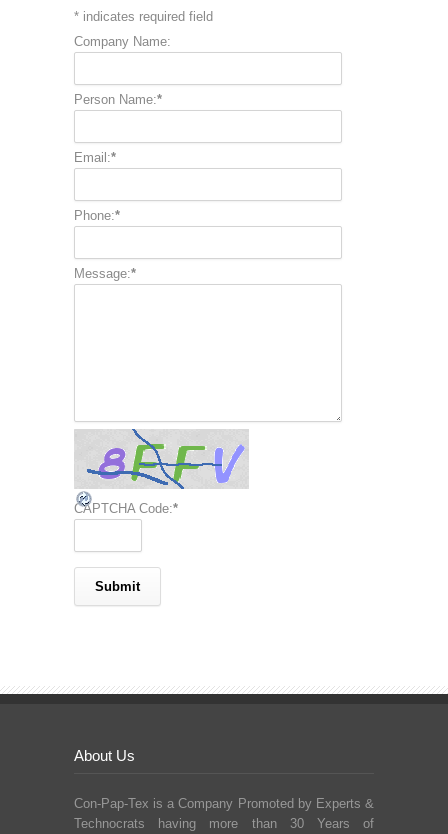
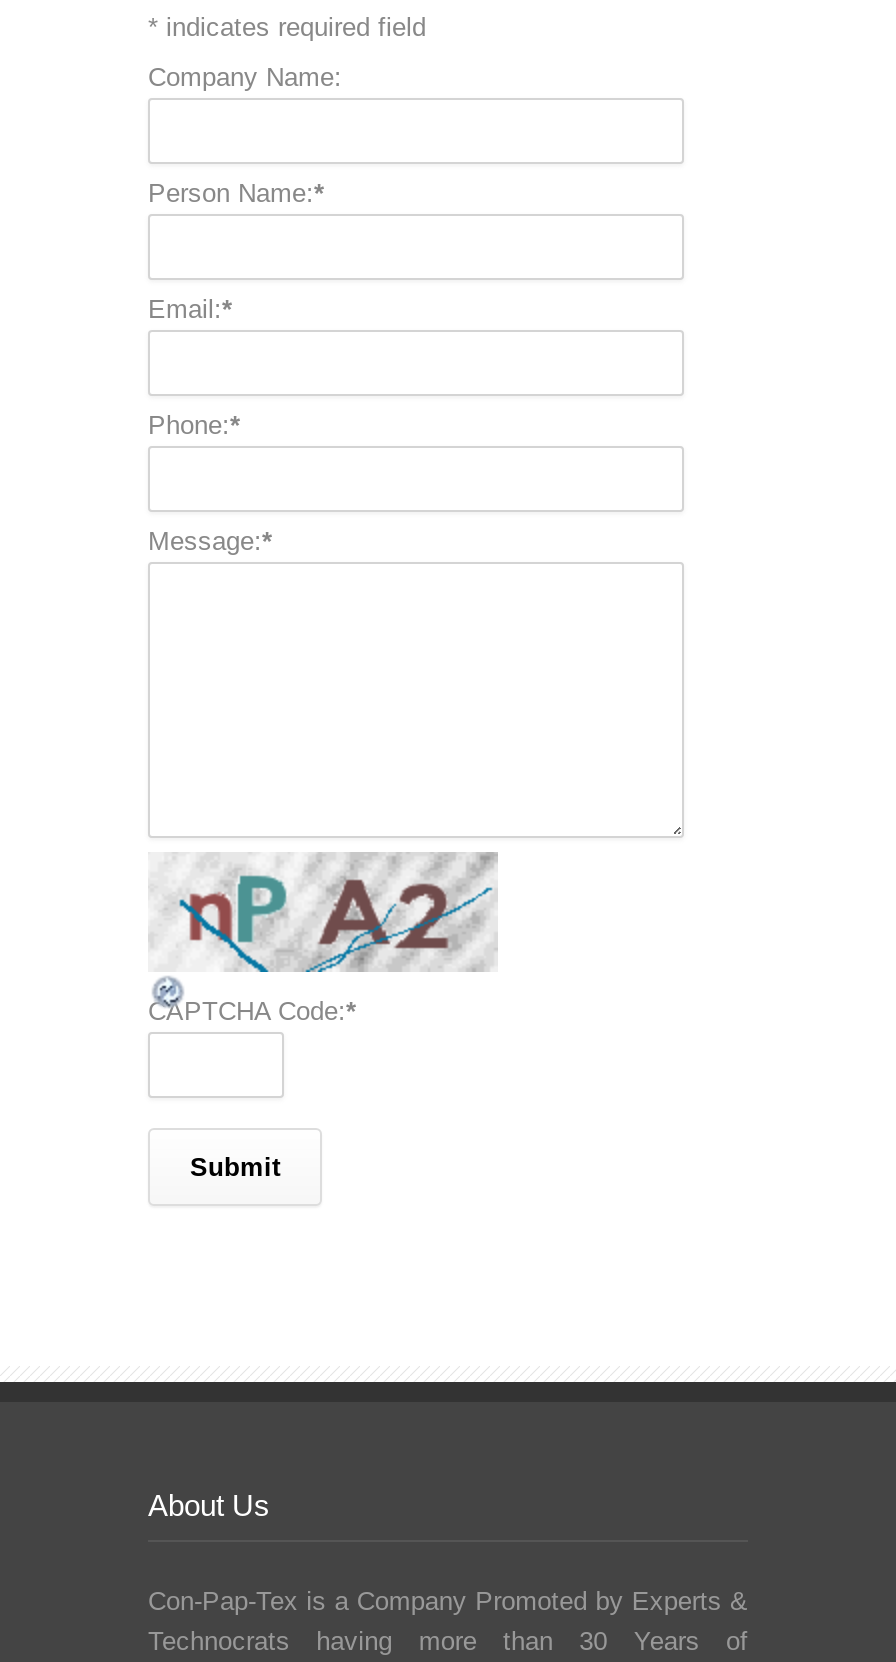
[75,428,246,489] [image] -> [156,852,494,974] [image]

